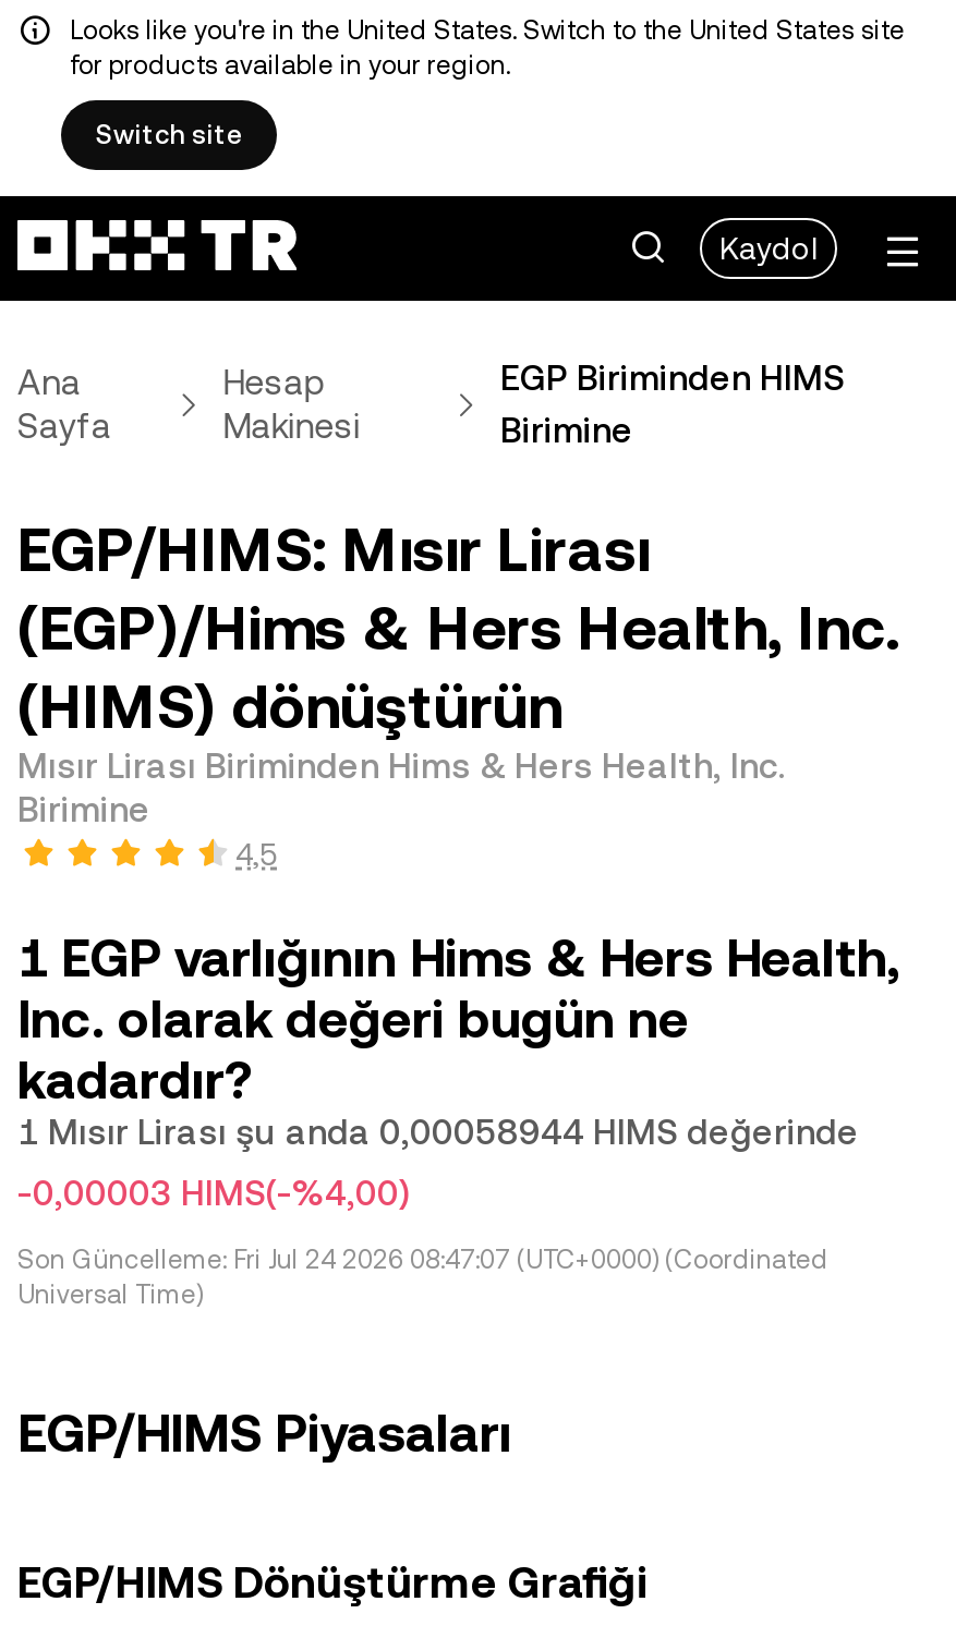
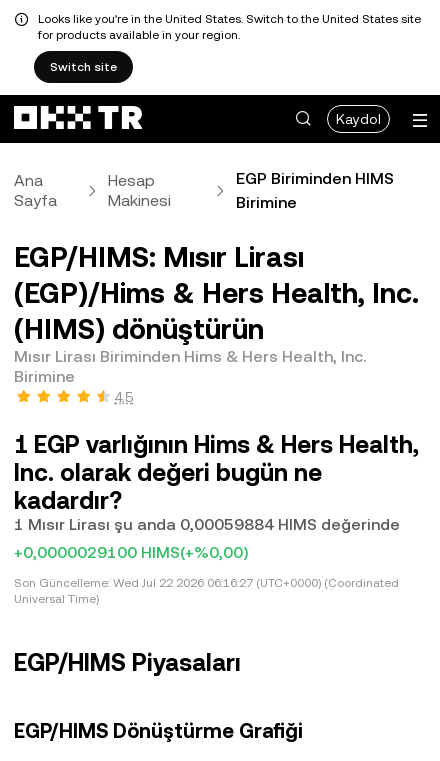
[17,1112,859,1153] 1 Mısır Lirası şu anda 0,00058944 HIMS değerinde -> [14,515,400,534] 1 Mısır Lirası şu anda 0,00059884 HIMS değerinde
[17,1173,410,1214] -0,00003 HIMS(-%4,00) -> [14,543,248,562] +0,0000029100 HIMS(+%0,00)
[17,1245,828,1275] Son Güncelleme: Fri Jul 24 2026 08:47:07 (UTC+0000) (Coordinated -> [14,576,399,590] Son Güncelleme: Wed Jul 22 2026 06:16:27 (UTC+0000) (Coordinated

